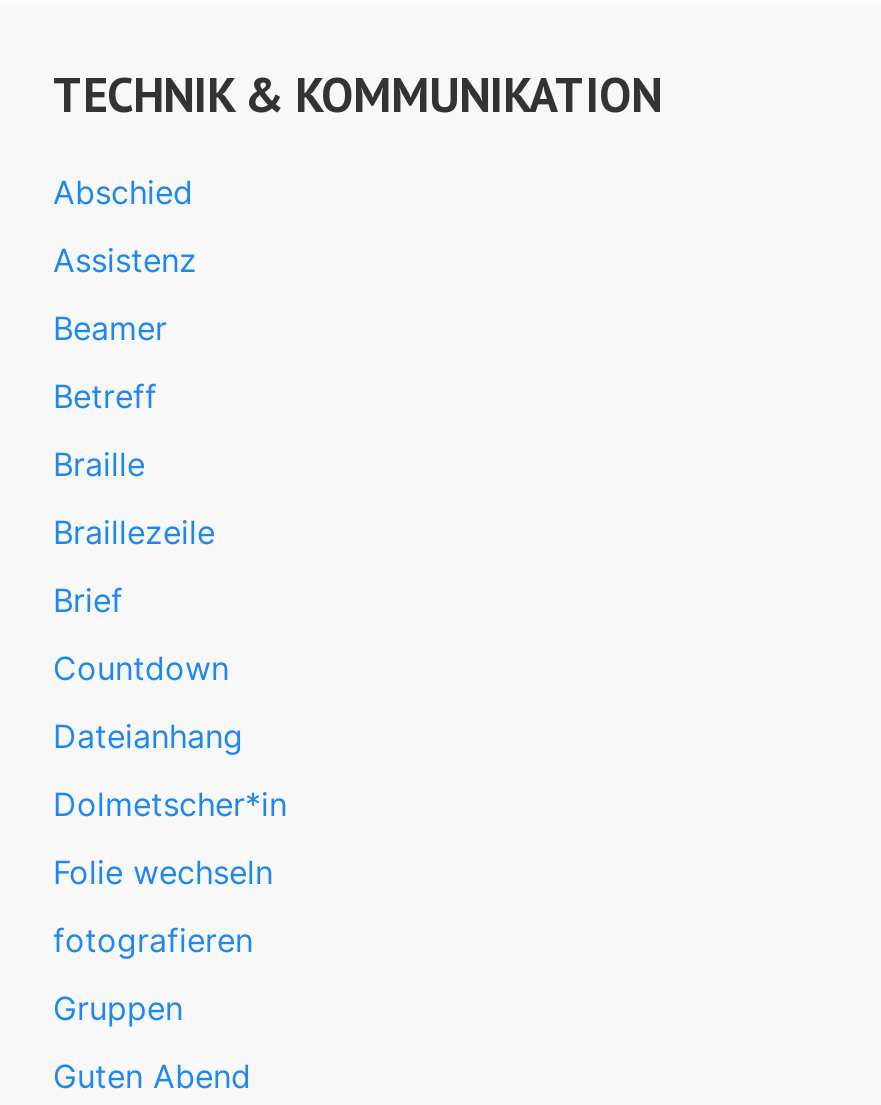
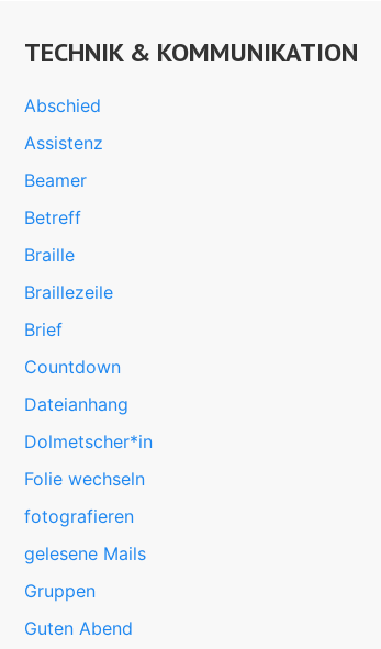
none -> [24,542,146,564] gelesene Mails

